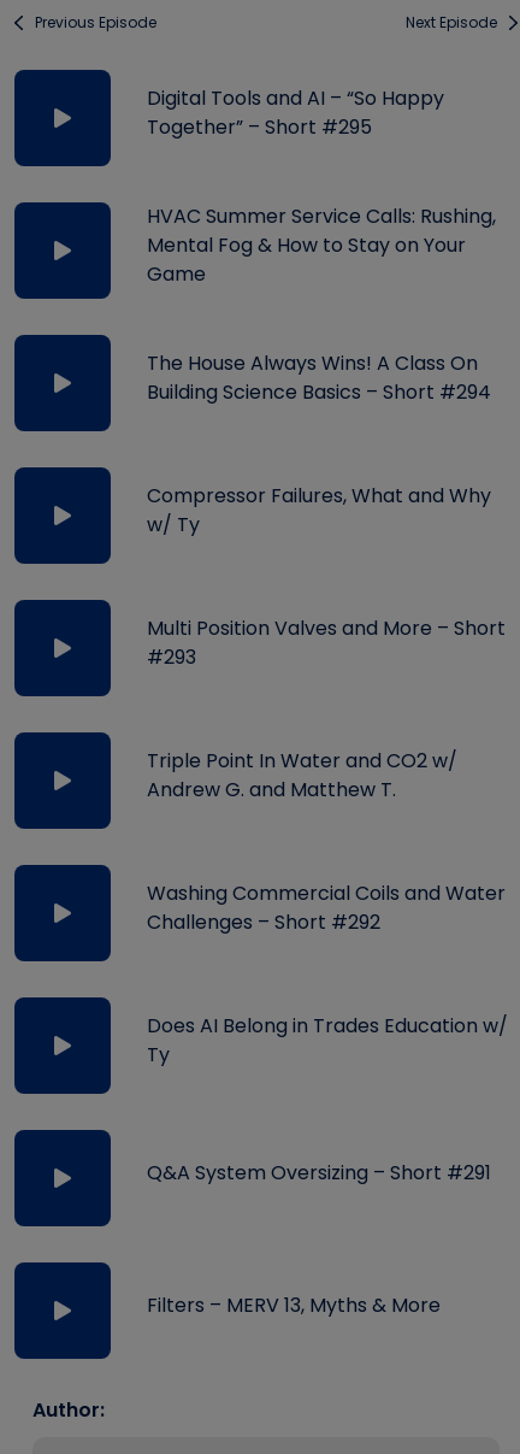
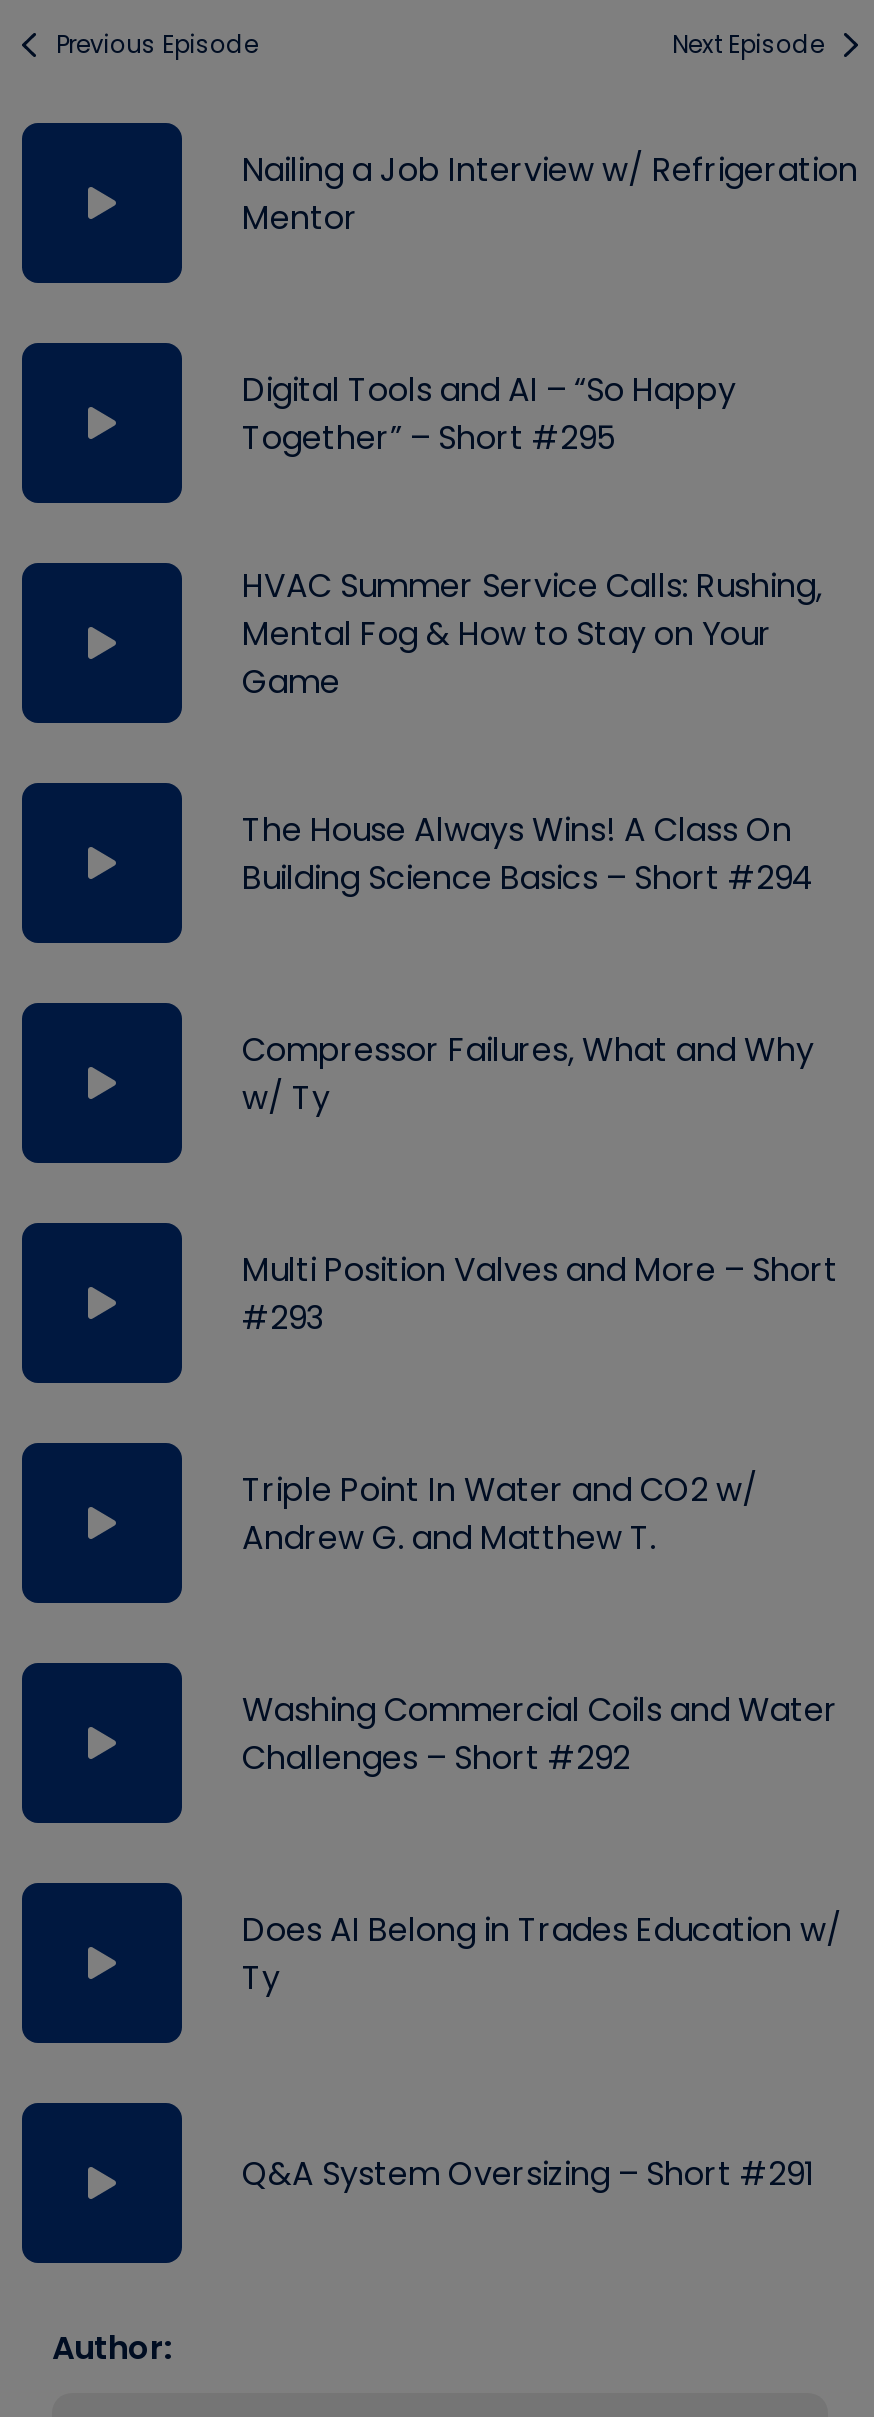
none -> [242,147,858,241] Nailing a Job Interview w/ Refrigeration | Mentor
moved [147,84,508,1186] -> [242,367,842,2197]: Digital Tools and AI – “So Happy | Together” – Short #295 | HVAC Summer Service Calls: Rushing, | ... | Ty | Q&A System Oversizing – Short #291
[147,1291,441,1319] Filters – MERV 13, Myths & More -> none

